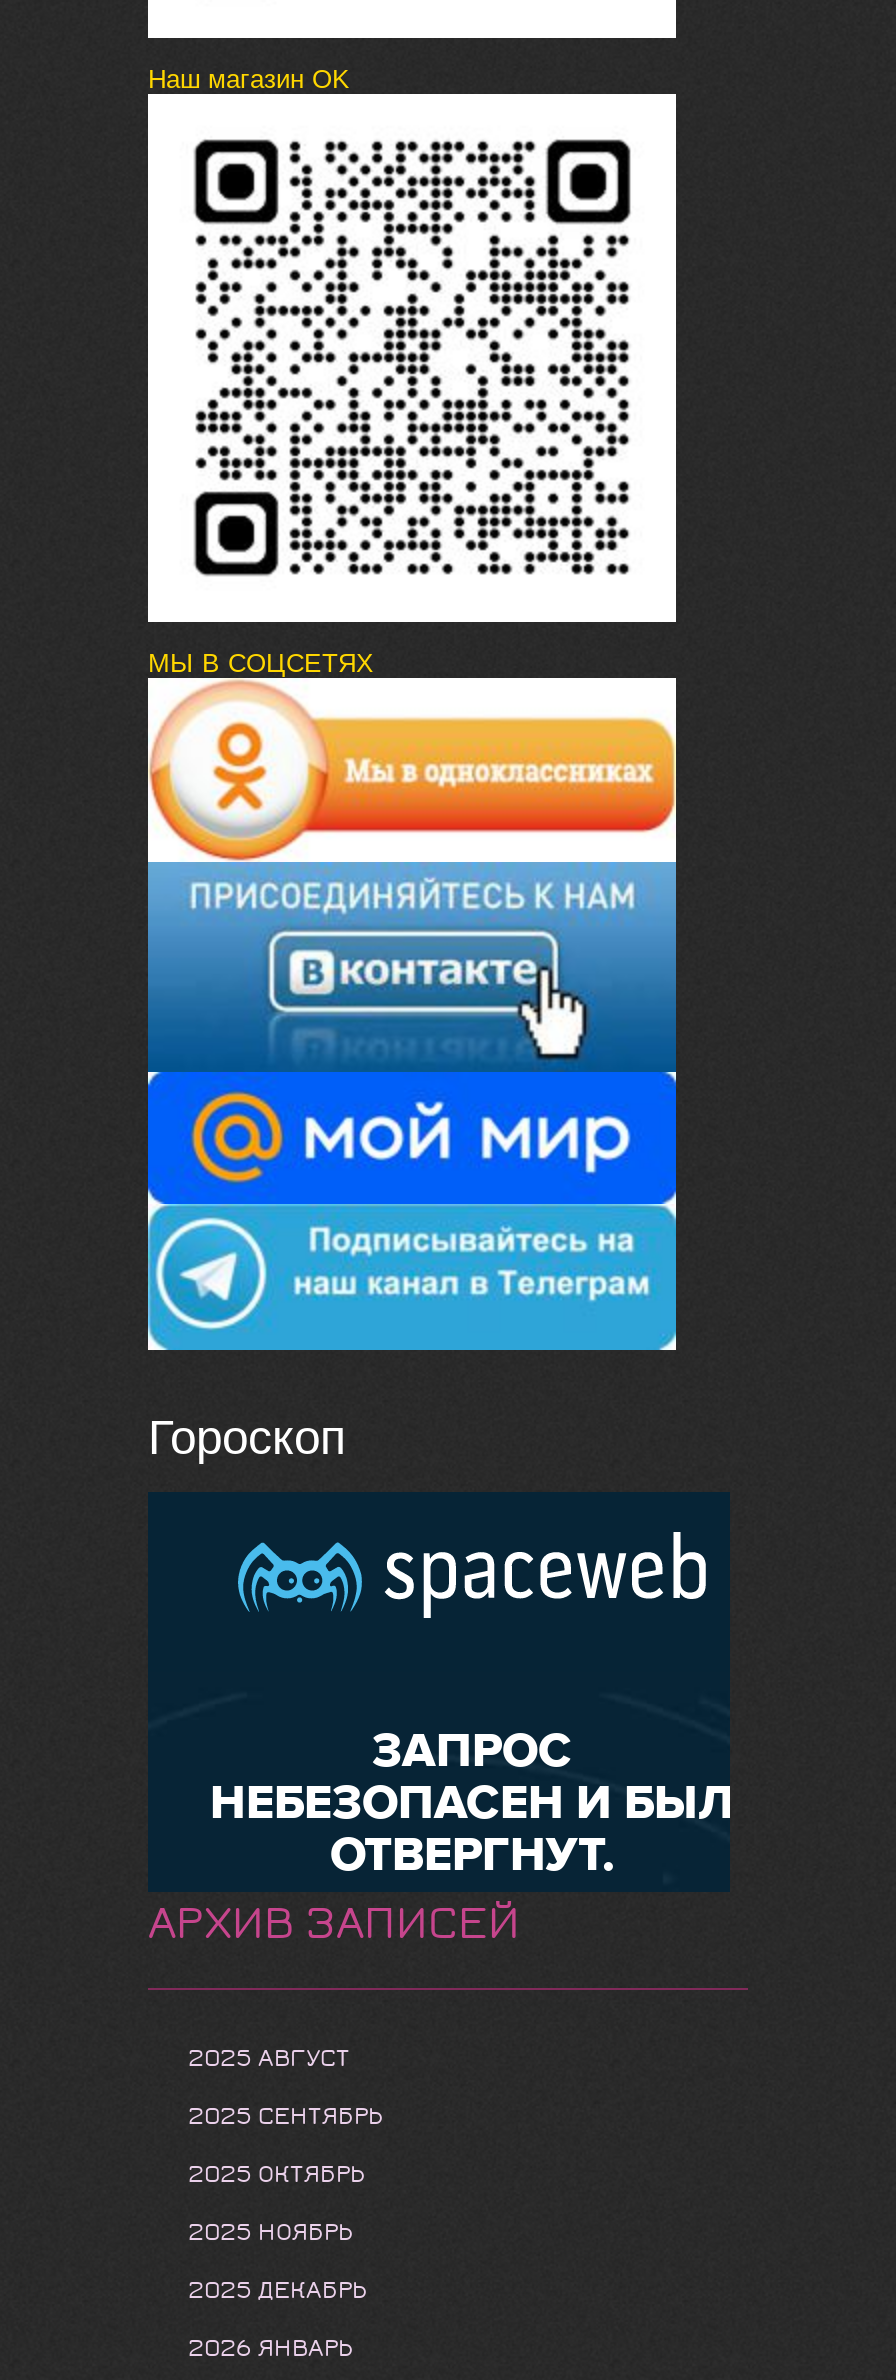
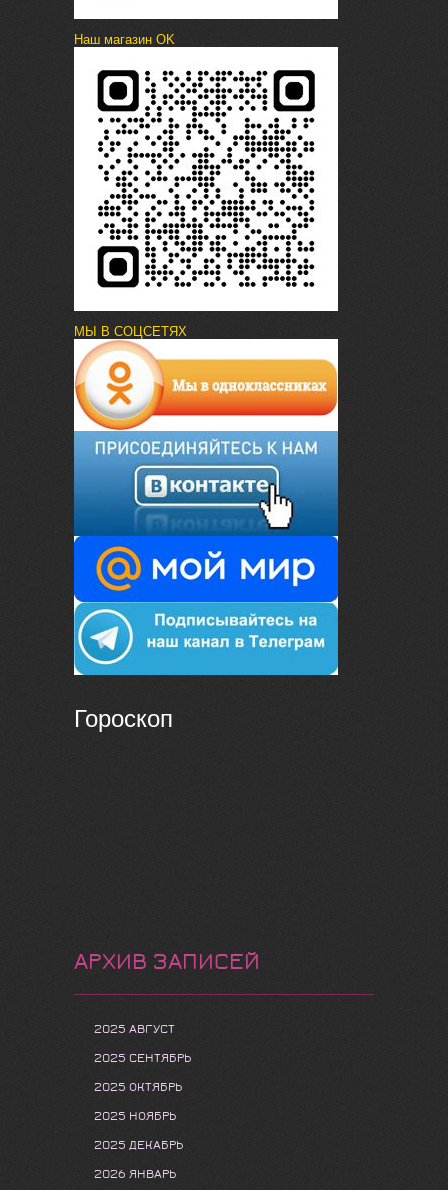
[150,1494,732,1890] [image] -> none

